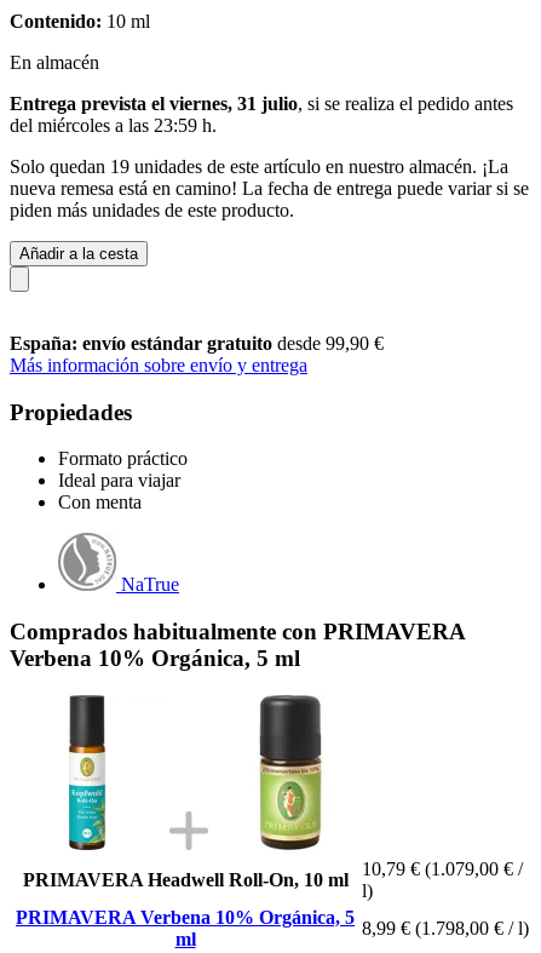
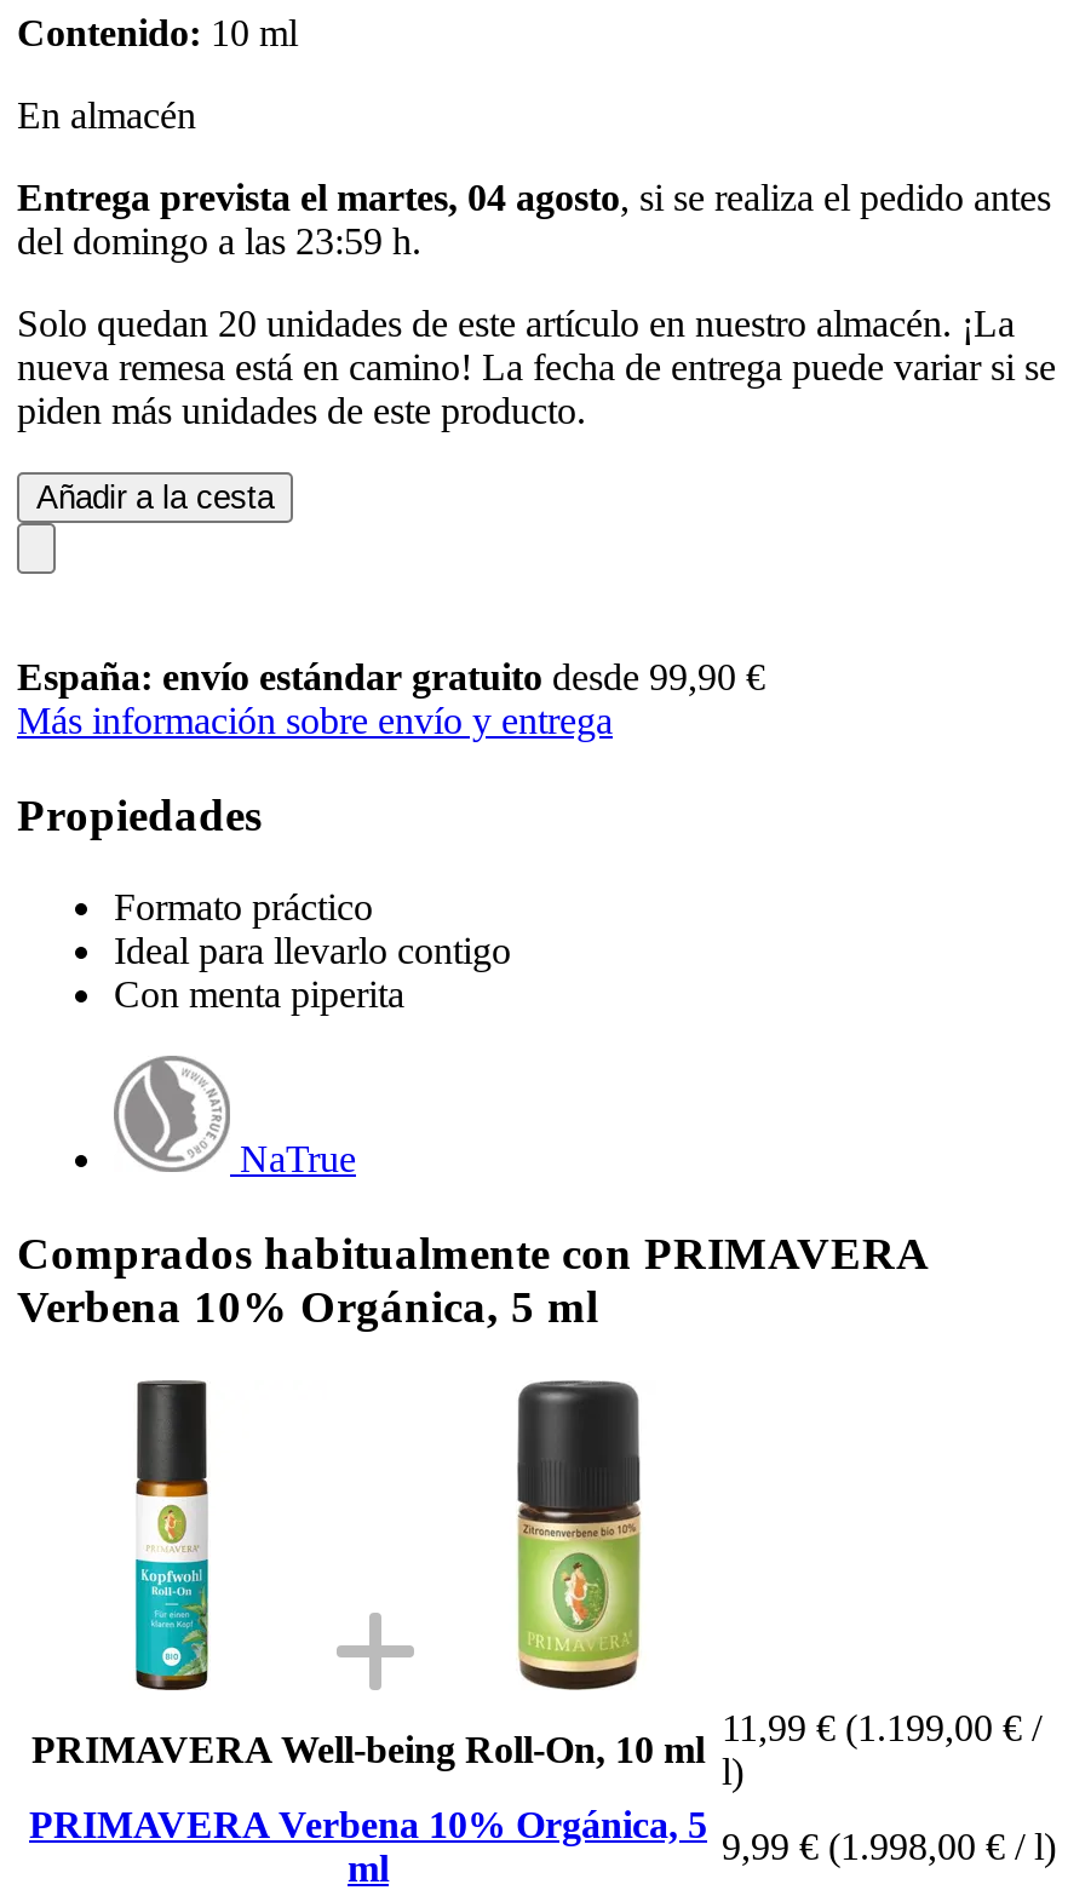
[10,93,513,114] Entrega prevista el viernes, 31 julio, si se realiza el pedido antes -> [17,176,1051,217] Entrega prevista el martes, 04 agosto, si se realiza el pedido antes
[10,115,217,135] del miércoles a las 23:59 h. -> [17,220,421,261] del domingo a las 23:59 h.
[10,156,508,177] Solo quedan 19 unidades de este artículo en nuestro almacén. ¡La -> [17,302,1015,343] Solo quedan 20 unidades de este artículo en nuestro almacén. ¡La
[58,470,180,512] Ideal para viajar | Con menta -> [114,930,511,1015] Ideal para llevarlo contigo | Con menta piperita
[362,858,523,879] 10,79 € (1.079,00 € / -> [722,1706,1041,1748] 11,99 € (1.199,00 € /
[22,869,348,890] PRIMAVERA Headwell Roll-On, 10 ml -> [31,1728,705,1769] PRIMAVERA Well-being Roll-On, 10 ml
[362,918,529,938] 8,99 € (1.798,00 € / l) -> [722,1825,1056,1866] 9,99 € (1.998,00 € / l)

